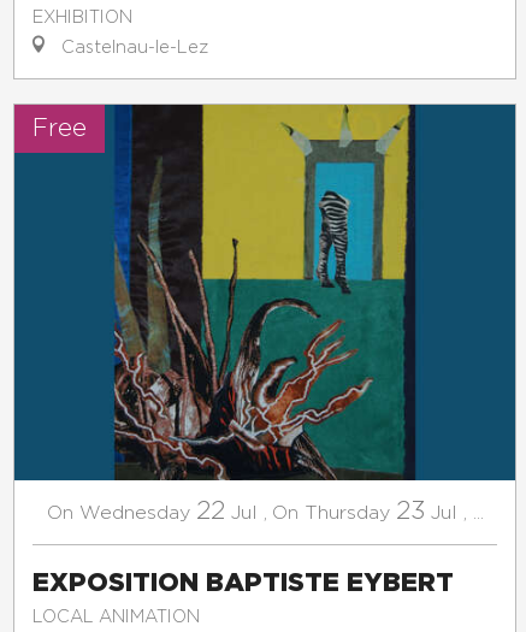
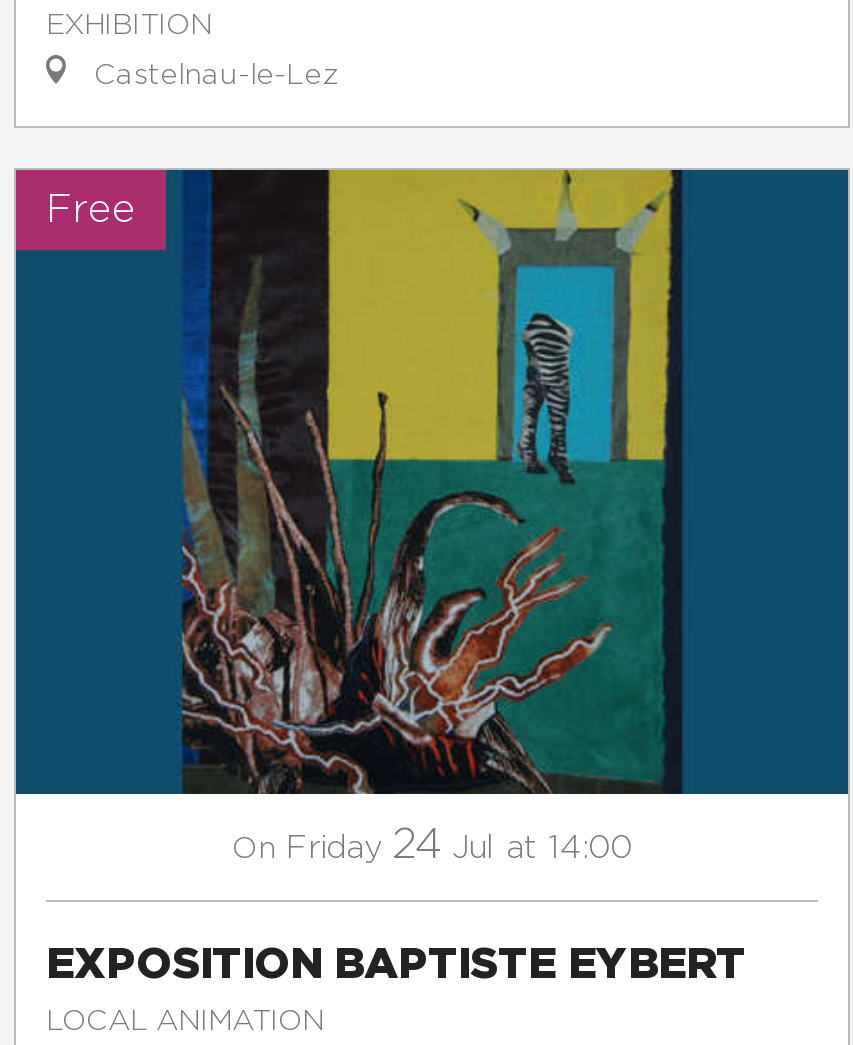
[46,498,483,523] On Wednesday 22 Jul, On Thursday 23 Jul,... -> [232,823,632,865] On Friday 24 Jul at 14:00

